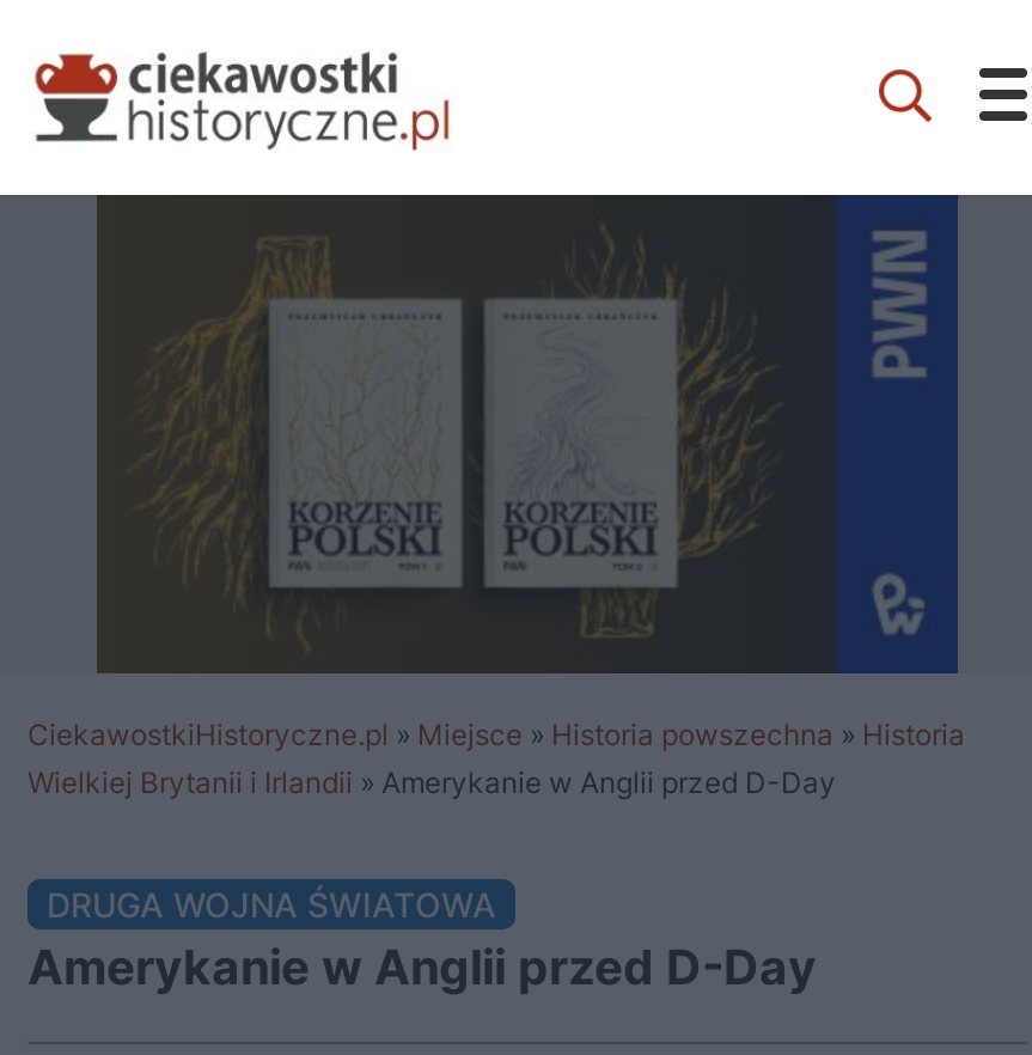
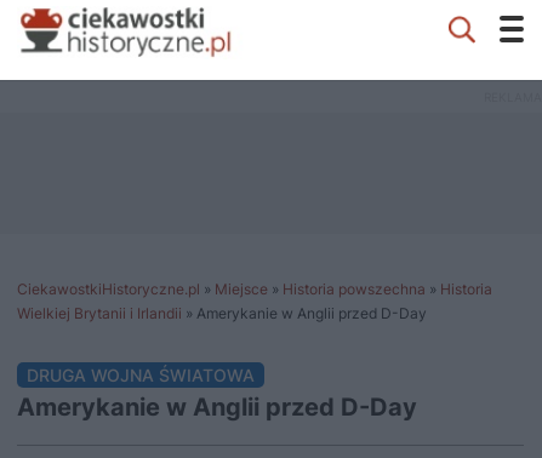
[97,197,958,673] [image] -> none

